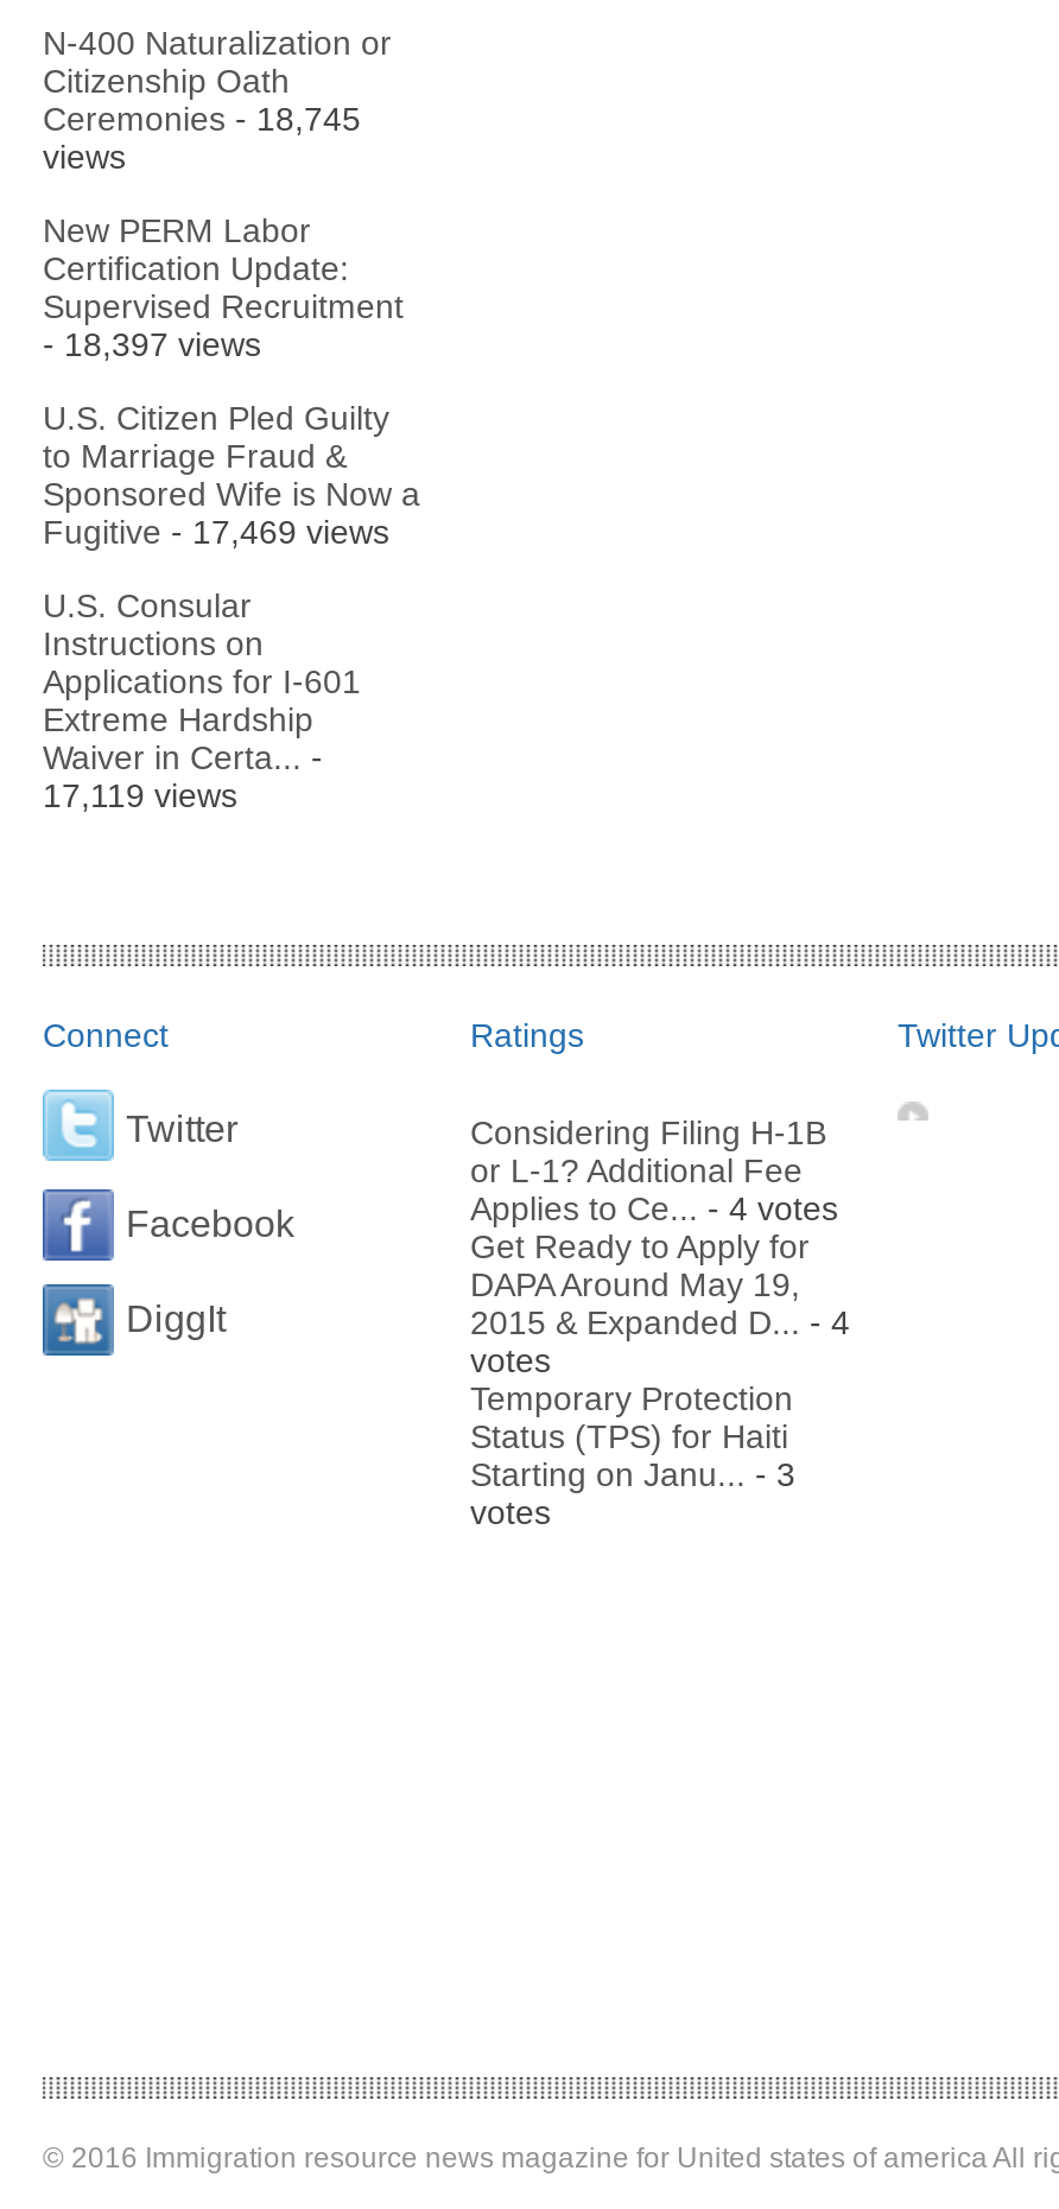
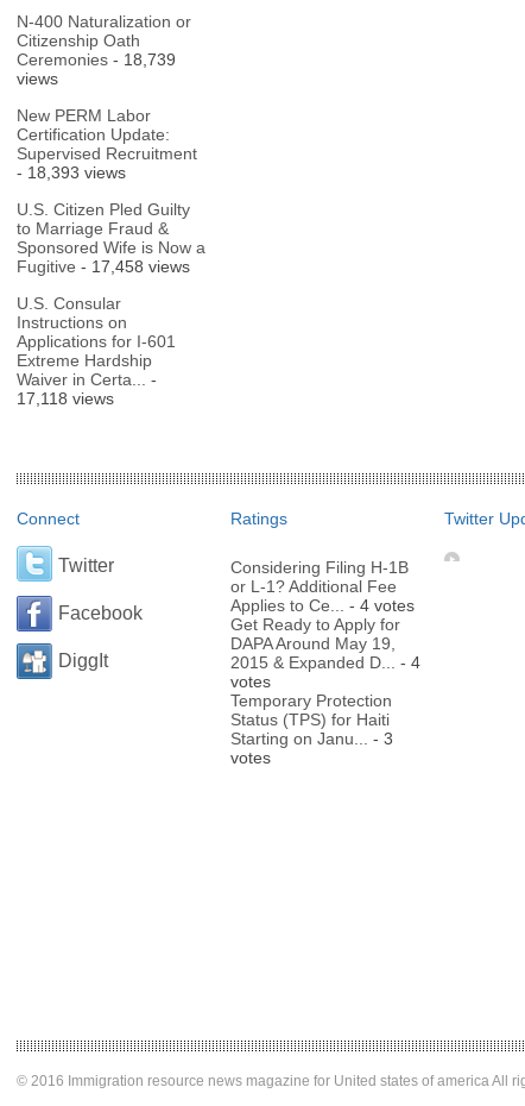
[43,100,361,138] Ceremonies - 18,745 -> [17,50,176,69] Ceremonies - 18,739
[43,325,261,363] - 18,397 views -> [17,163,126,182] - 18,393 views
[43,513,389,551] Fugitive - 17,469 views -> [17,257,190,276] Fugitive - 17,458 views
[43,776,237,814] 17,119 views -> [17,389,114,408] 17,118 views

